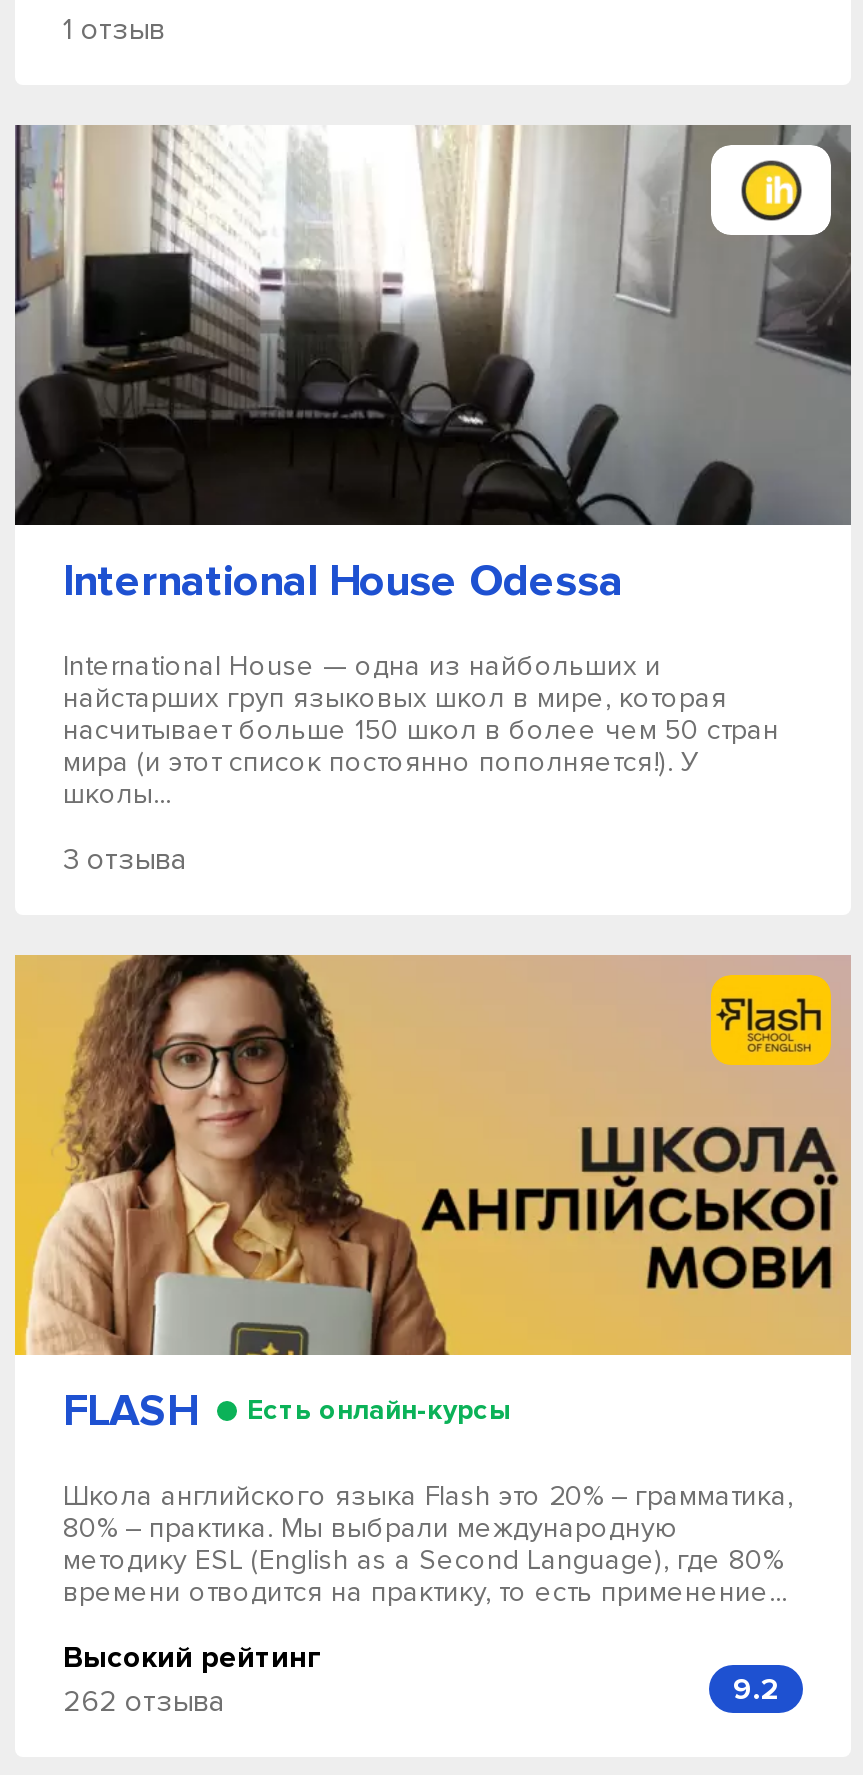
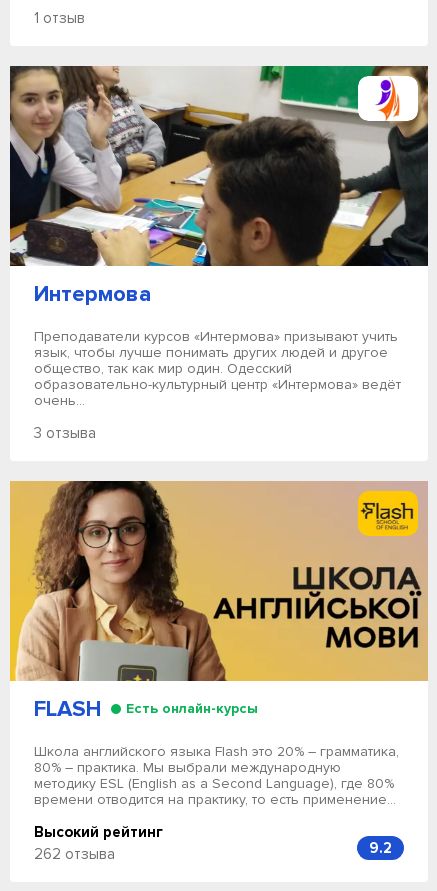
[13,123,851,609] [image] | International House Odessa -> [9,65,428,308] [image] | Интермова
[63,649,779,811] International House — одна из найбольших и | найстарших груп языковых школ в мире, которая | насчитывает больше 150 школ в более чем 50 стран | мира (и этот список постоянно пополняется!). У | школы... -> [34,328,401,409] Преподаватели курсов «Интермова» призывают учить | язык, чтобы лучше понимать других людей и другое | общество, так как мир один. Одесский | образовательно-культурный центр «Интермова» ведёт | очень...

